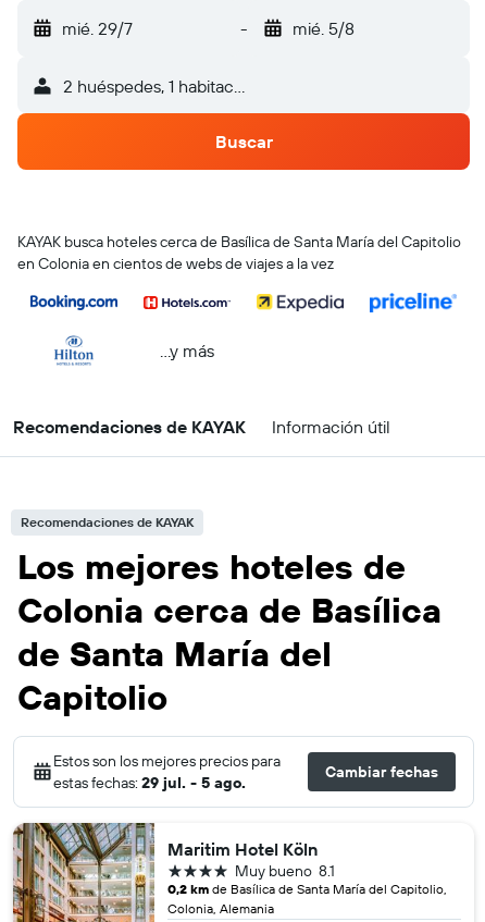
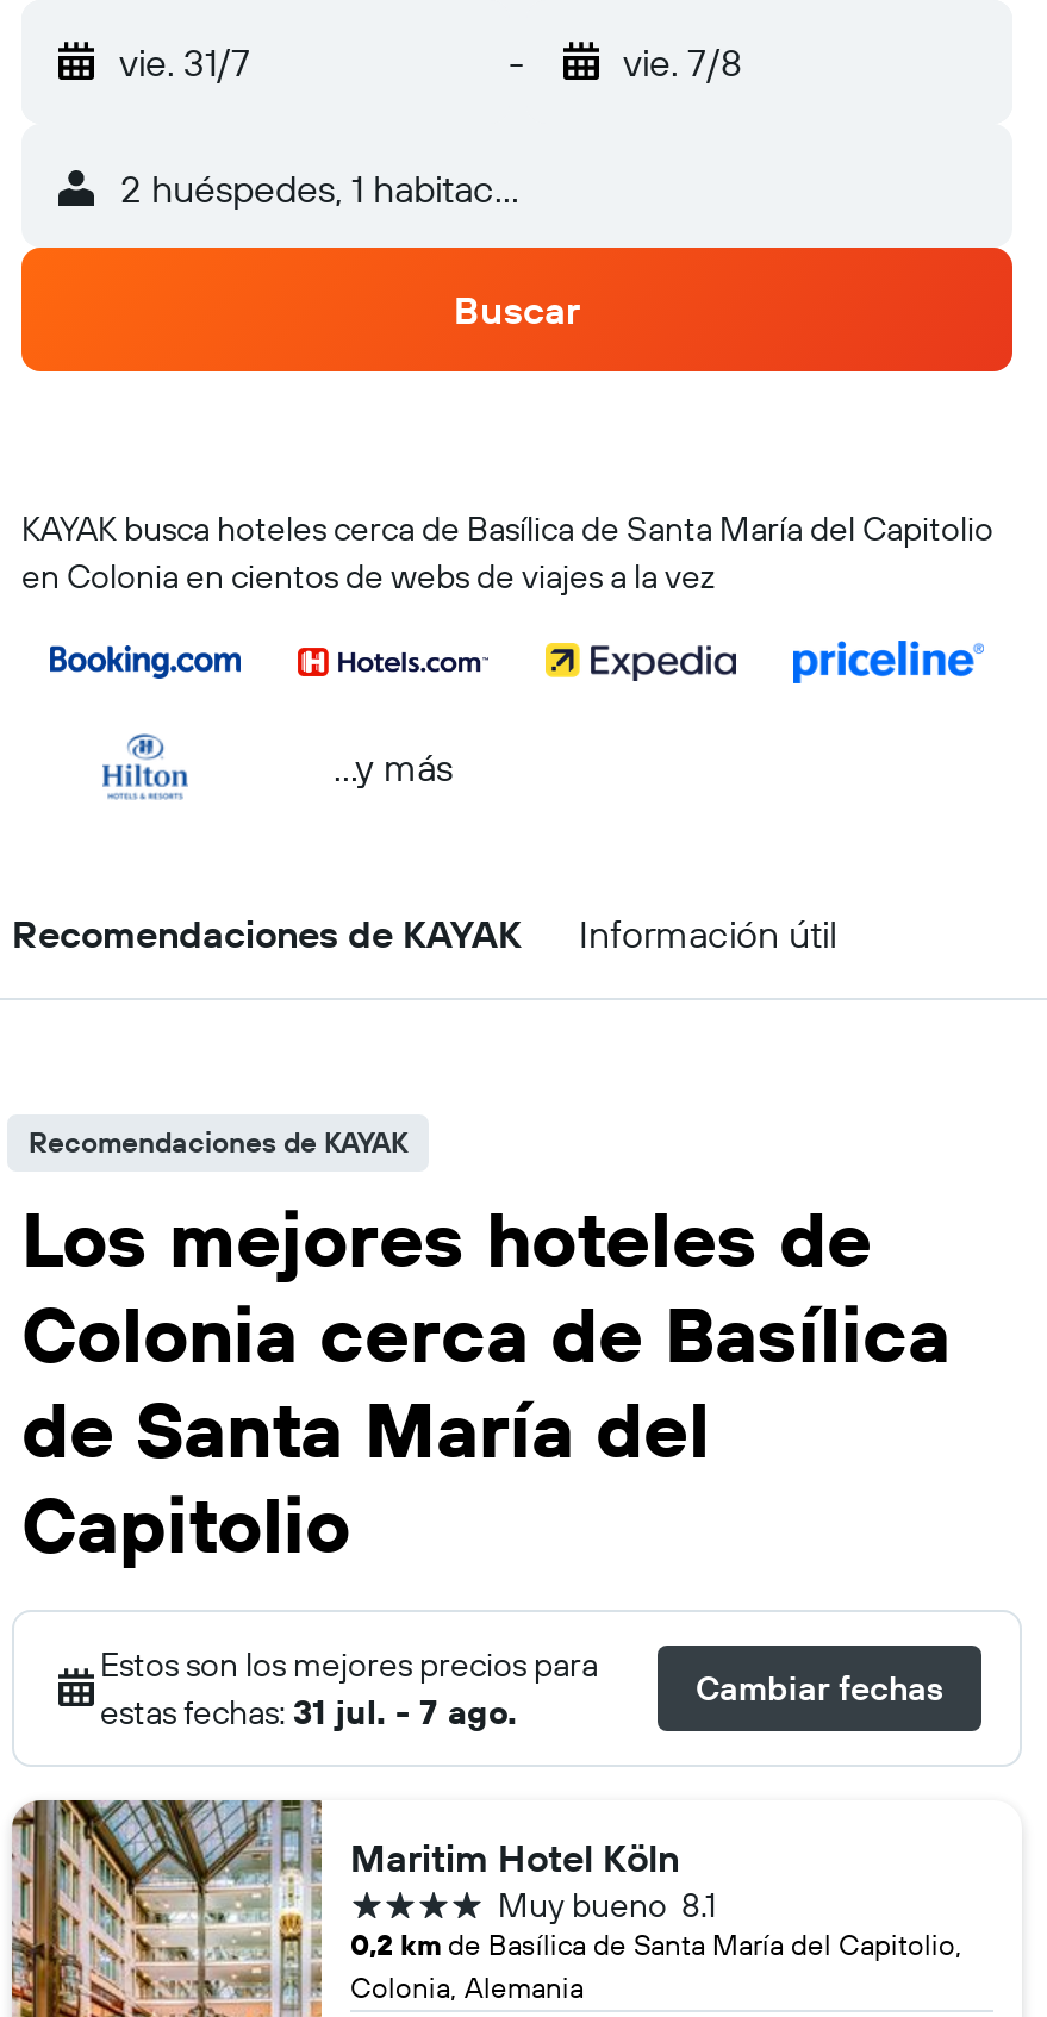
[62,17,133,39] mié. 29/7 -> [119,38,250,86] vie. 31/7
[292,17,354,39] mié. 5/8 -> [623,38,742,86] vie. 7/8
[53,773,246,792] estas fechas: 29 jul. - 5 ago. -> [100,1691,517,1734] estas fechas: 31 jul. - 7 ago.

